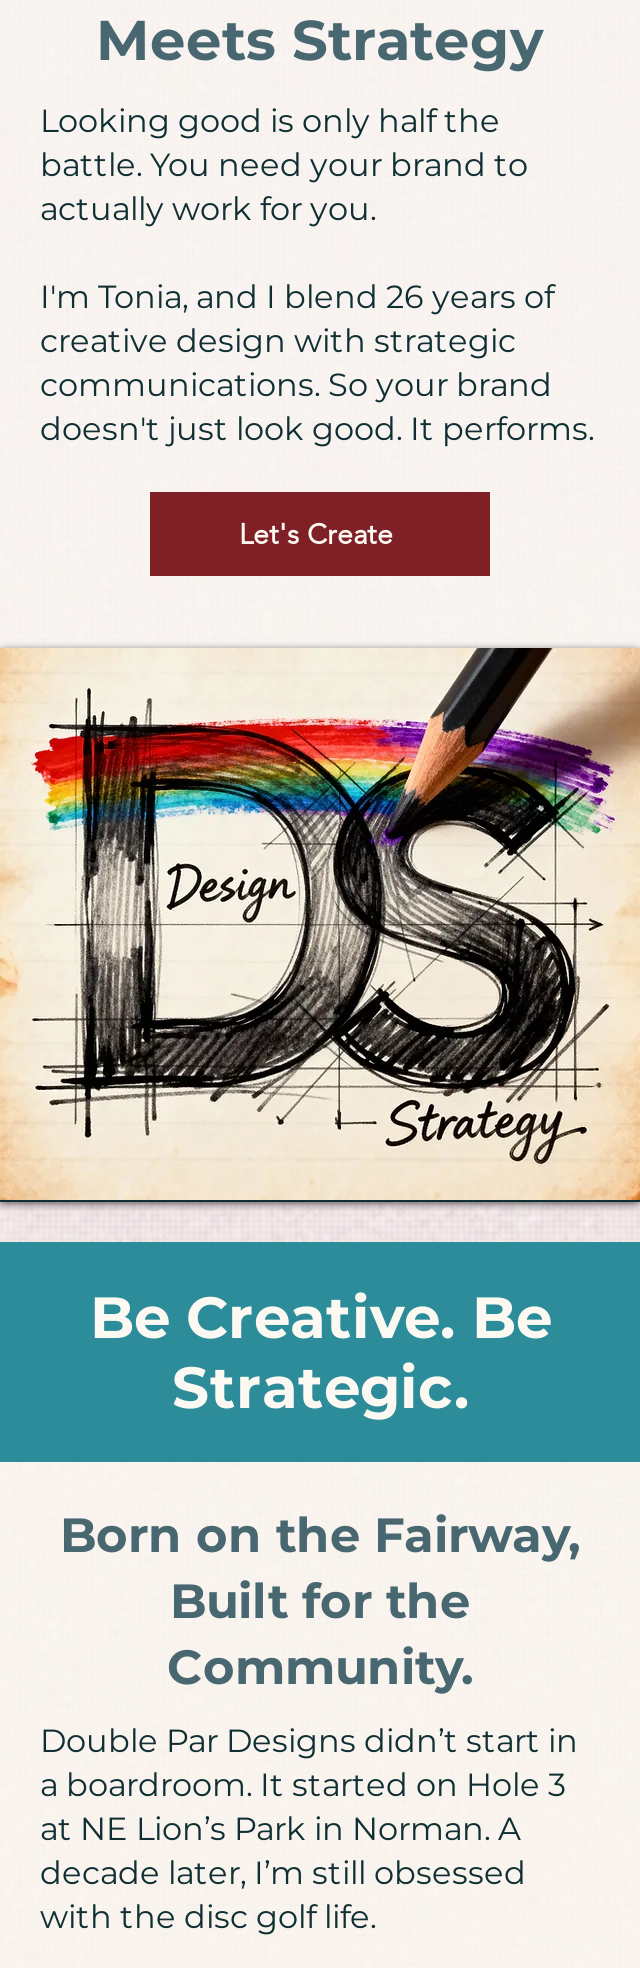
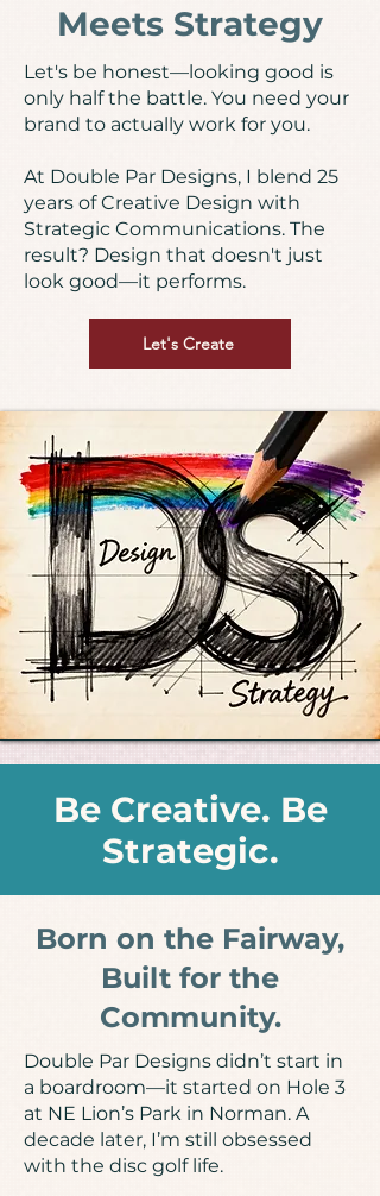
[40,102,528,228] Looking good is only half the | battle. You need your brand to | actually work for you. -> [24,61,349,136] Let's be honest—looking good is | only half the battle. You need your | brand to actually work for you.
[40,278,594,448] I'm Tonia, and I blend 26 years of | creative design with strategic | communications. So your brand | doesn't just look good. It performs. -> [24,165,338,292] At Double Par Designs, I blend 25 | years of Creative Design with | Strategic Communications. The | result? Design that doesn't just | look good—it performs.
[40,1766,566,1804] a boardroom. It started on Hole 3 -> [24,1076,346,1099] a boardroom—it started on Hole 3

